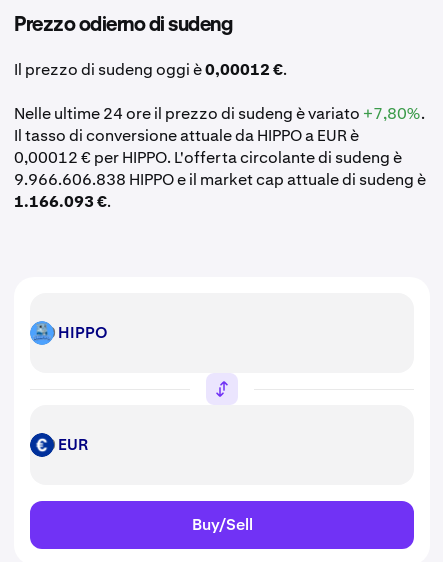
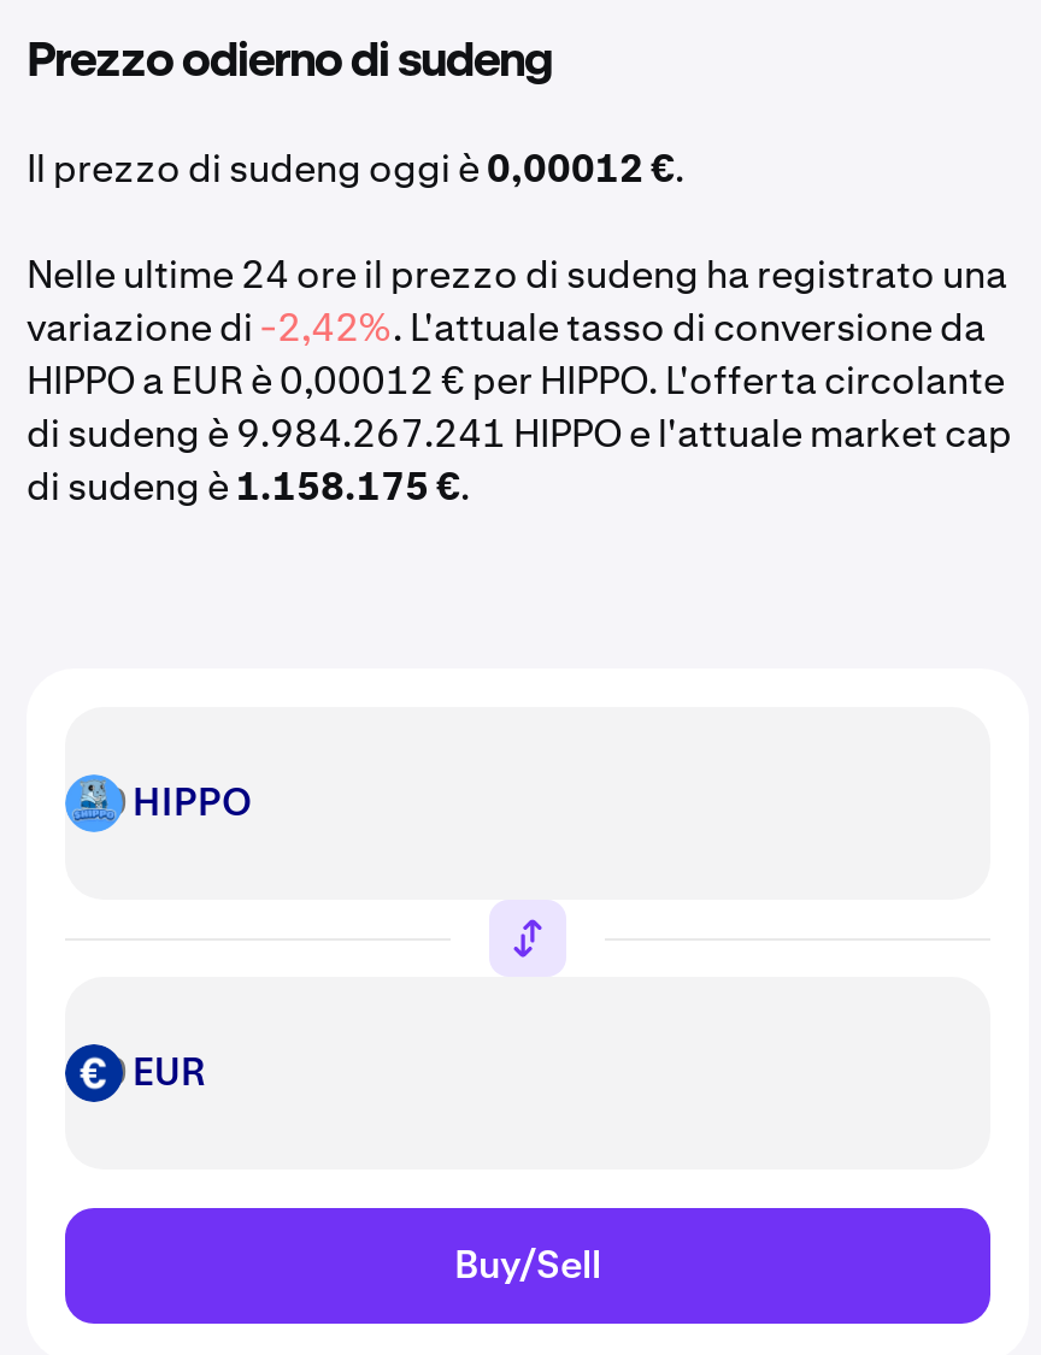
[14,103,426,212] Nelle ultime 24 ore il prezzo di sudeng è variato +7,80%. | Il tasso di conversione attuale da HIPPO a EUR è | 0,00012 € per HIPPO. L'offerta circolante di sudeng è | 9.966.606.838 HIPPO e il market cap attuale di sudeng è | 1.166.093 €. -> [27,249,1012,512] Nelle ultime 24 ore il prezzo di sudeng ha registrato una | variazione di -2,42%. L'attuale tasso di conversione da | HIPPO a EUR è 0,00012 € per HIPPO. L'offerta circolante | di sudeng è 9.984.267.241 HIPPO e l'attuale market cap | di sudeng è 1.158.175 €.

